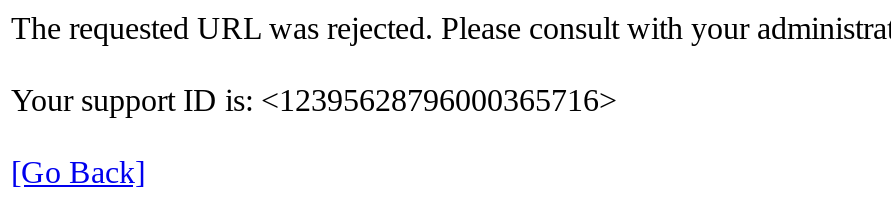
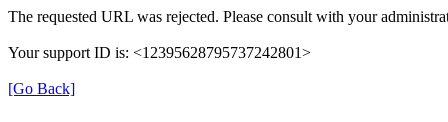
[11,83,617,117] Your support ID is: <12395628796000365716> -> [8,44,311,61] Your support ID is: <12395628795737242801>

